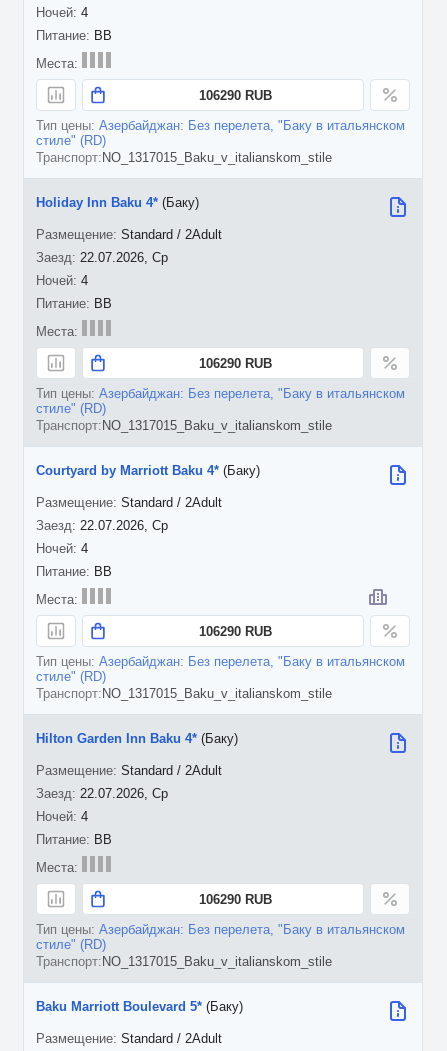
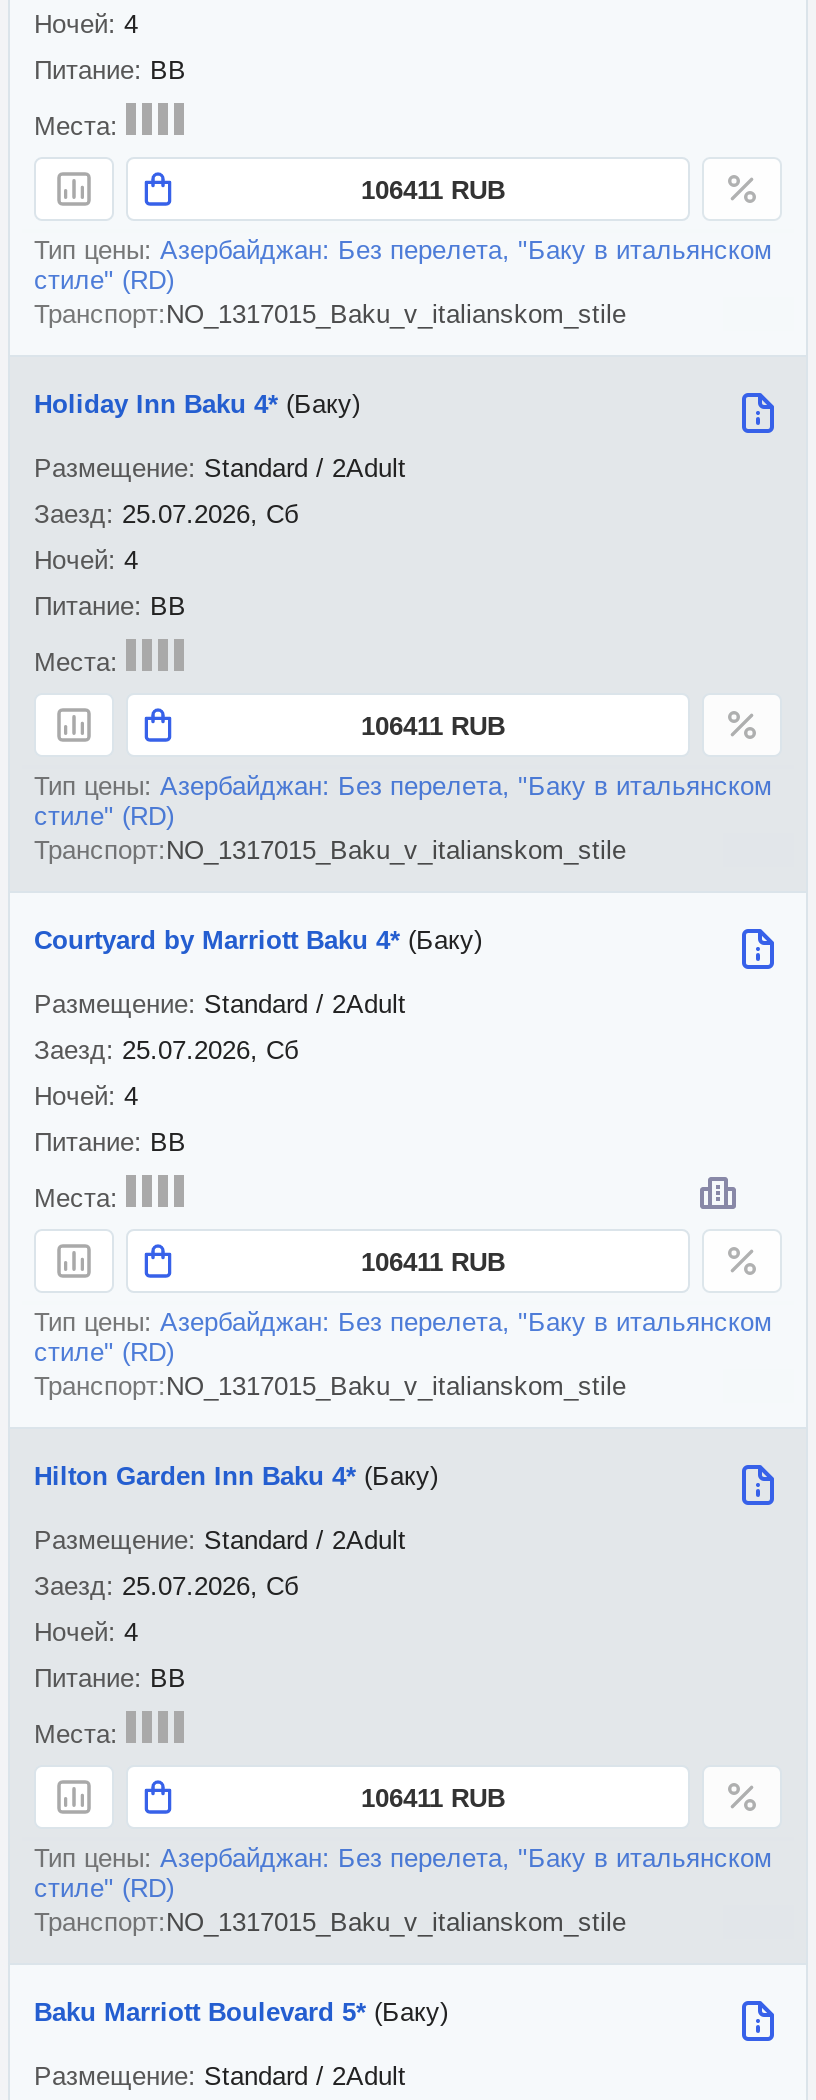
[199,87,272,102] 106290 RUB -> [361,174,505,204] 106411 RUB
[80,250,168,265] 22.07.2026, Ср -> [122,499,298,529] 25.07.2026, Сб
[199,355,272,370] 106290 RUB -> [361,710,505,740] 106411 RUB
[80,518,168,533] 22.07.2026, Ср -> [122,1035,298,1065] 25.07.2026, Сб
[199,623,272,638] 106290 RUB -> [361,1246,505,1276] 106411 RUB
[80,786,168,801] 22.07.2026, Ср -> [122,1571,298,1601] 25.07.2026, Сб
[199,891,272,906] 106290 RUB -> [361,1782,505,1812] 106411 RUB

